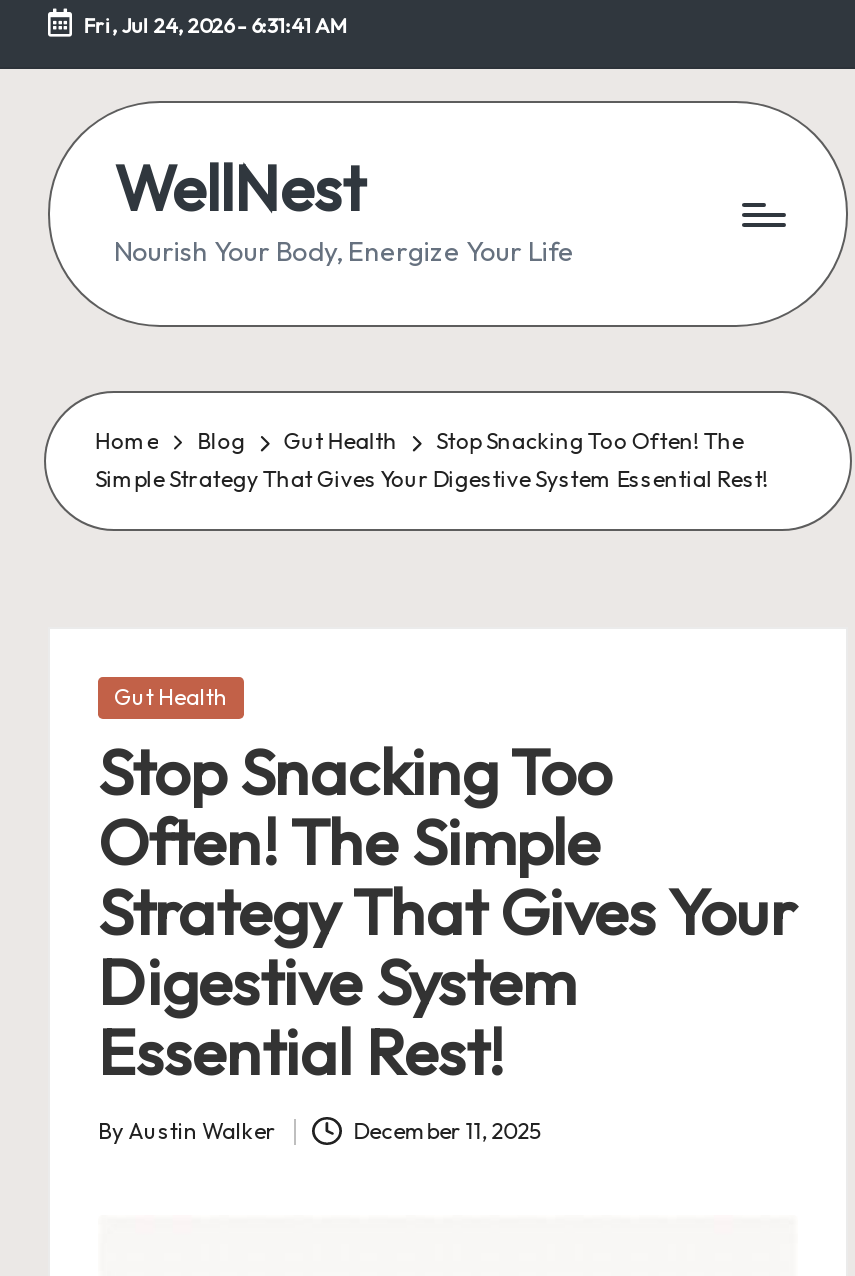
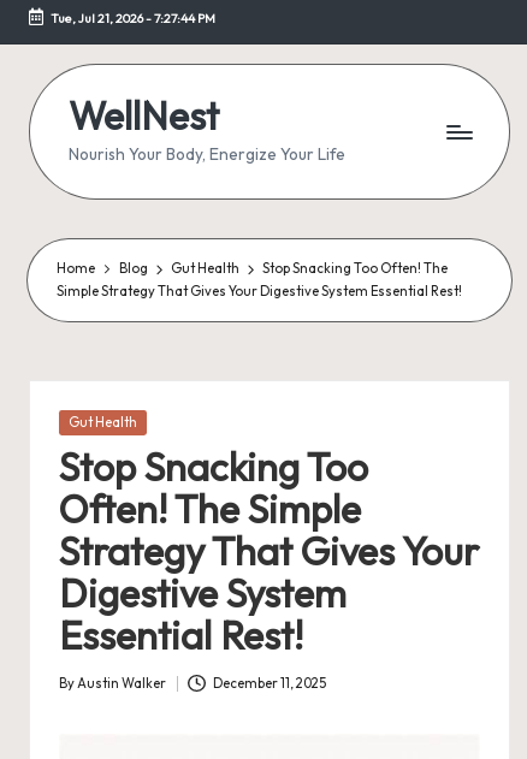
[83,13,347,39] Fri, Jul 24, 2026- 6:31:41 AM -> [50,11,215,26] Tue, Jul 21, 2026- 7:27:44 PM

